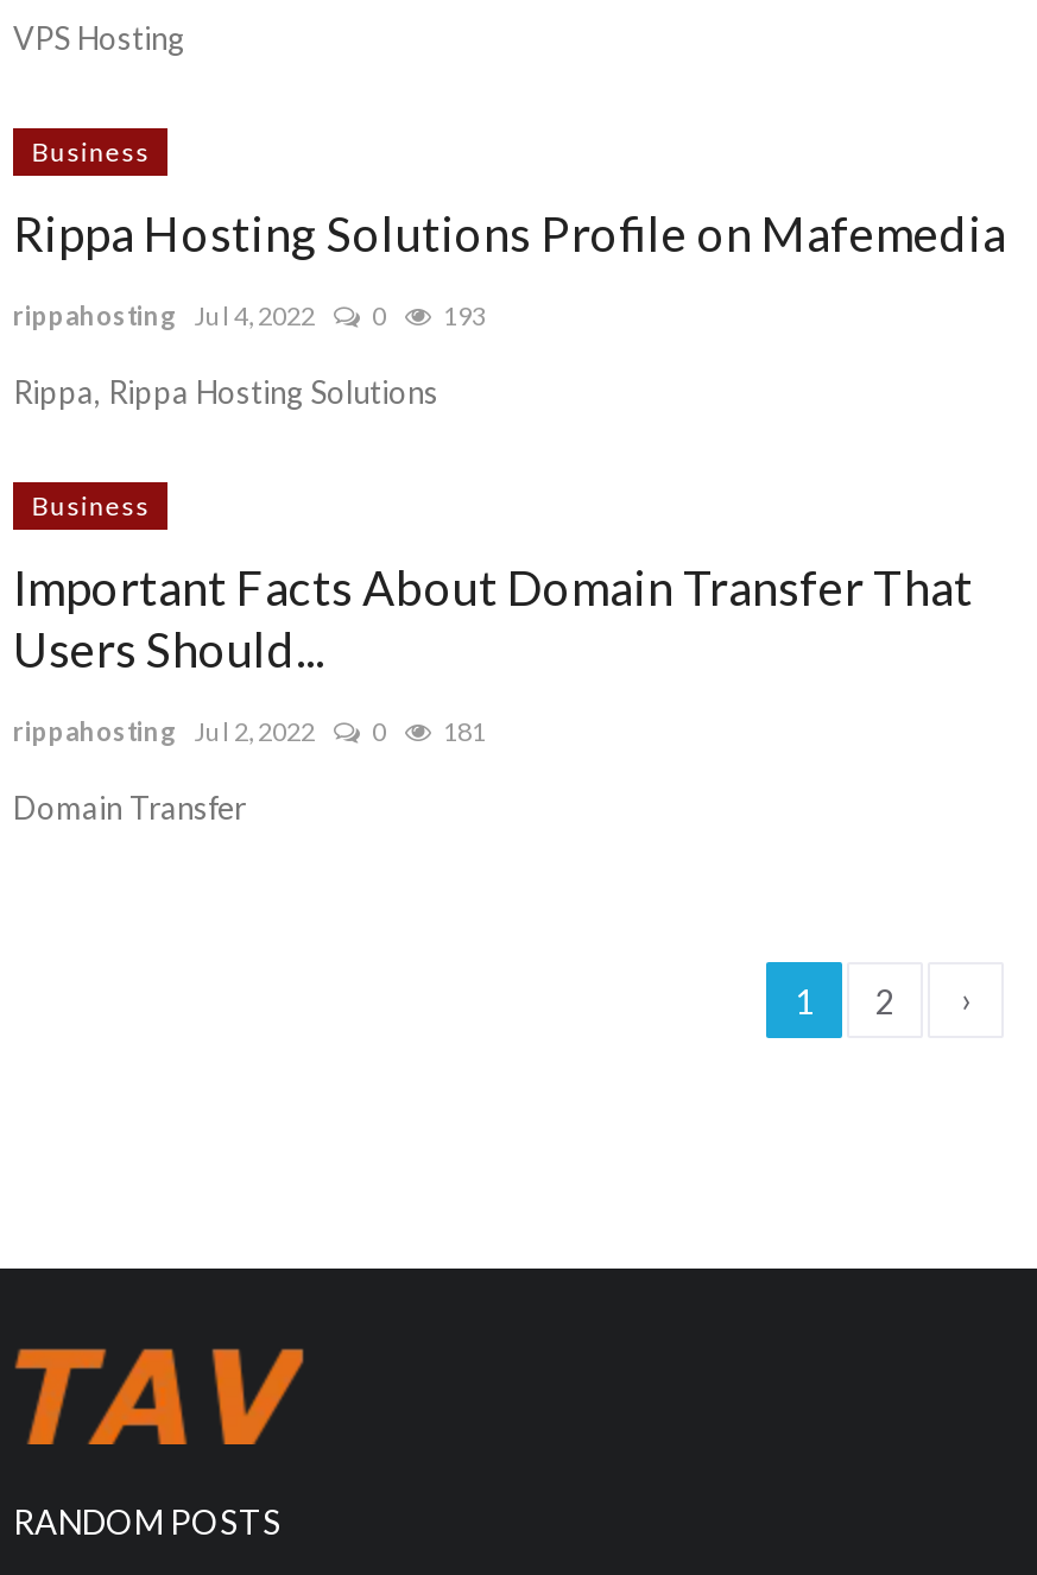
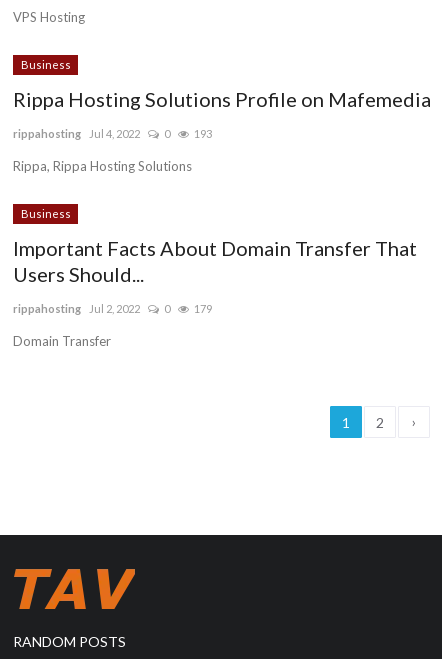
[13,715,486,746] rippahosting Jul 2, 2022 0 181 -> [13,302,212,315] rippahosting Jul 2, 2022 0 179

